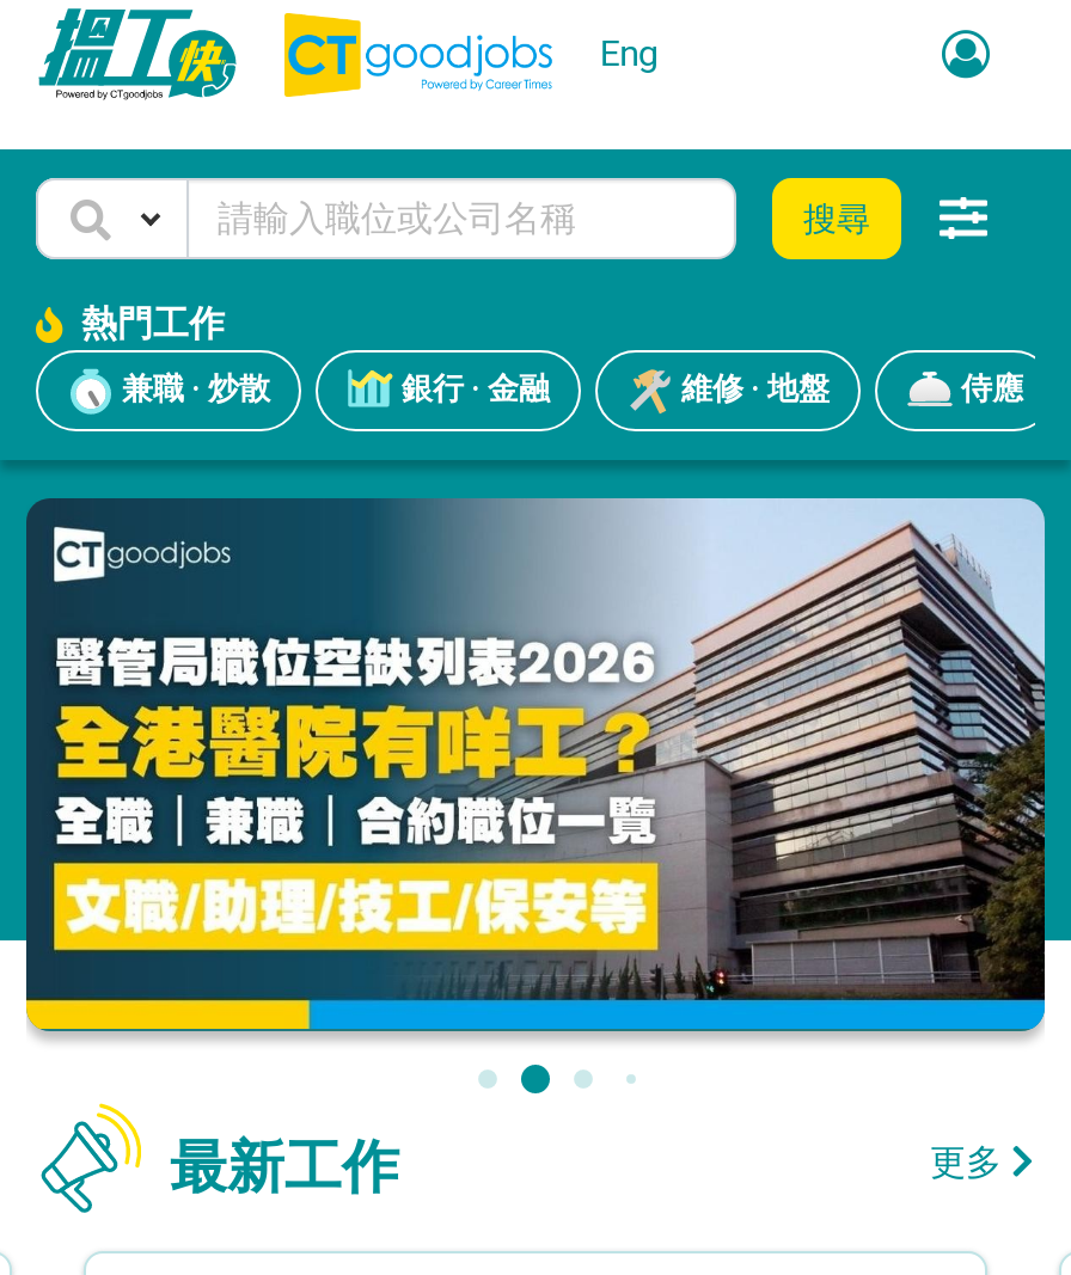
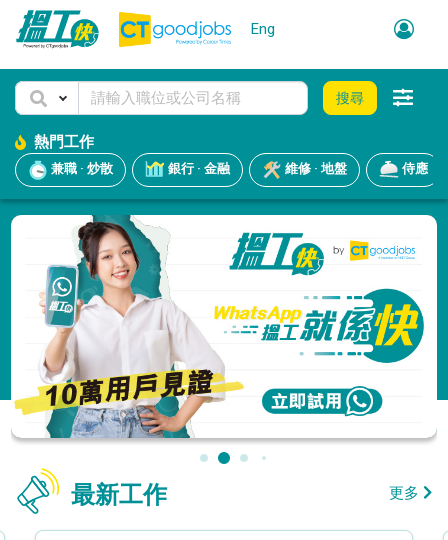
[24,496,1047,1034] [image] -> [10,214,438,438] [image]

